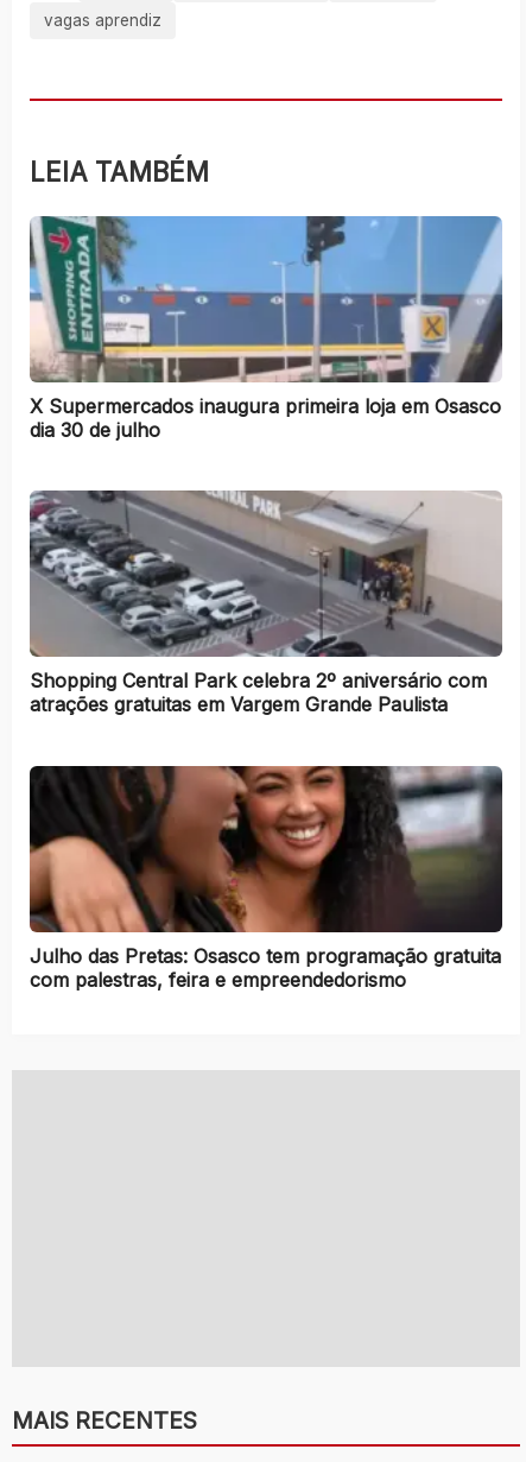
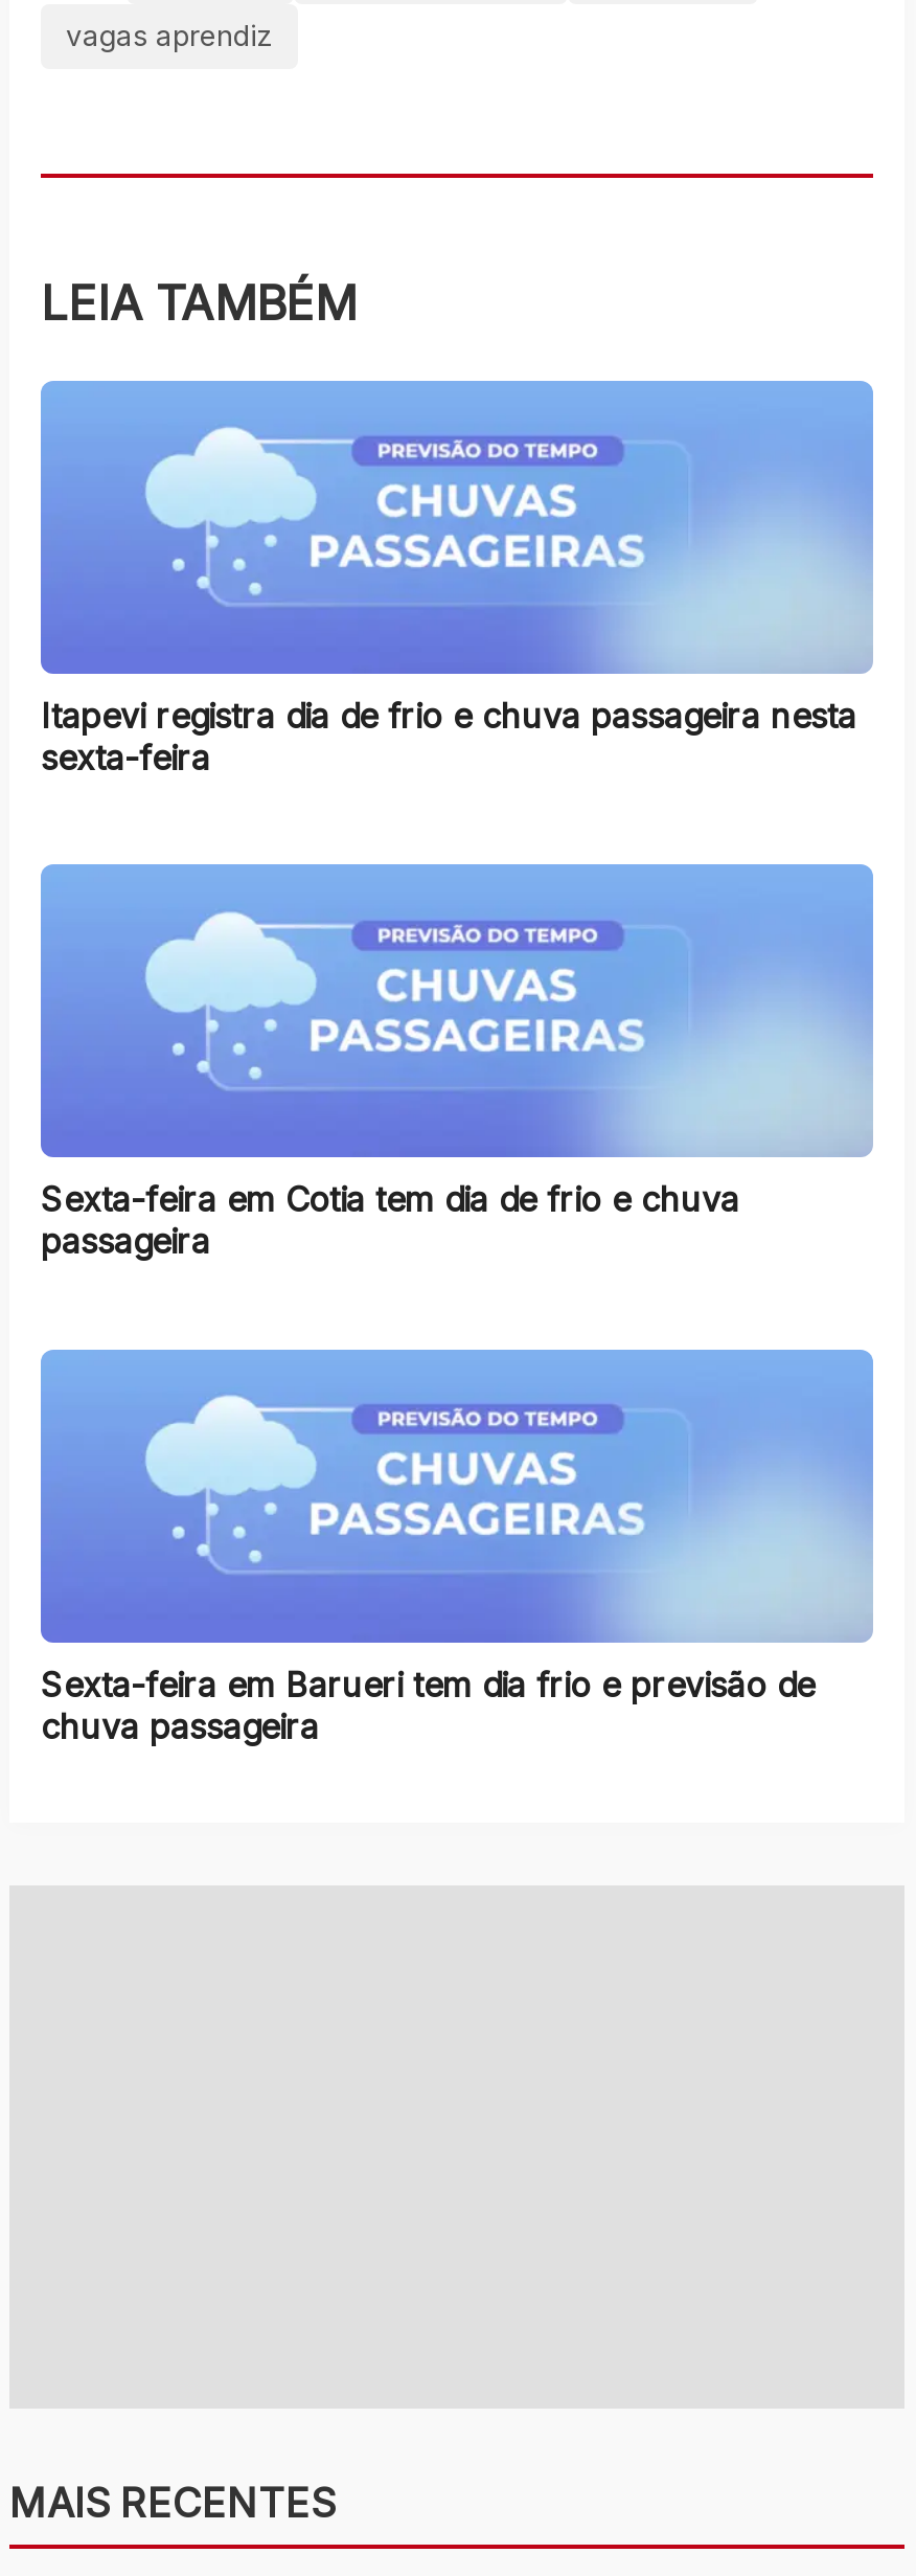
[28,215,503,442] [image] | X Supermercados inaugura primeira loja em Osasco | dia 30 de julho -> [39,379,875,779] [image] | Itapevi registra dia de frio e chuva passageira nesta | sexta-feira
[28,489,502,717] [image] | Shopping Central Park celebra 2º aniversário com | atrações gratuitas em Vargem Grande Paulista -> [39,862,875,1262] [image] | Sexta-feira em Cotia tem dia de frio e chuva | passageira
[28,765,503,991] [image] | Julho das Pretas: Osasco tem programação gratuita | com palestras, feira e empreendedorismo -> [39,1348,875,1746] [image] | Sexta-feira em Barueri tem dia frio e previsão de | chuva passageira

